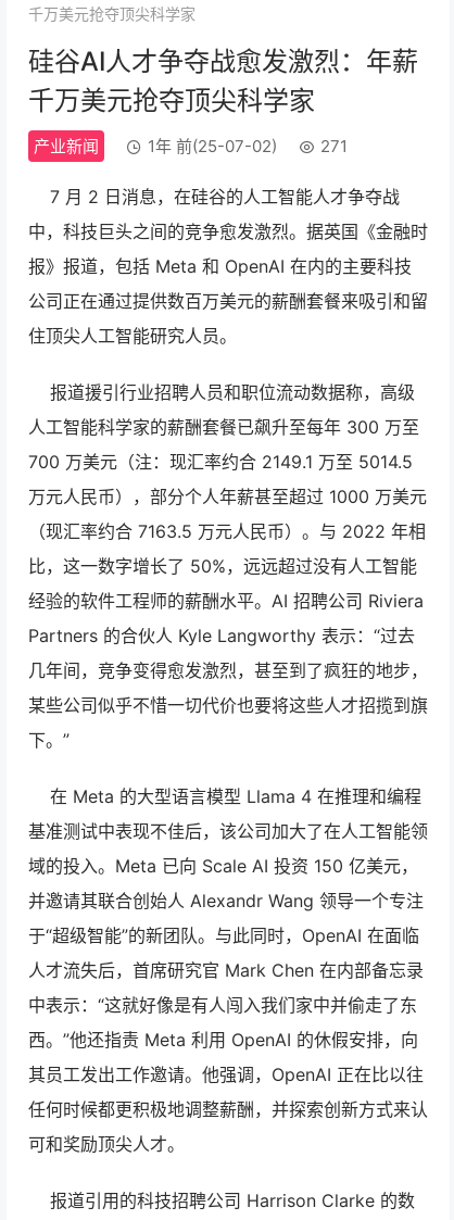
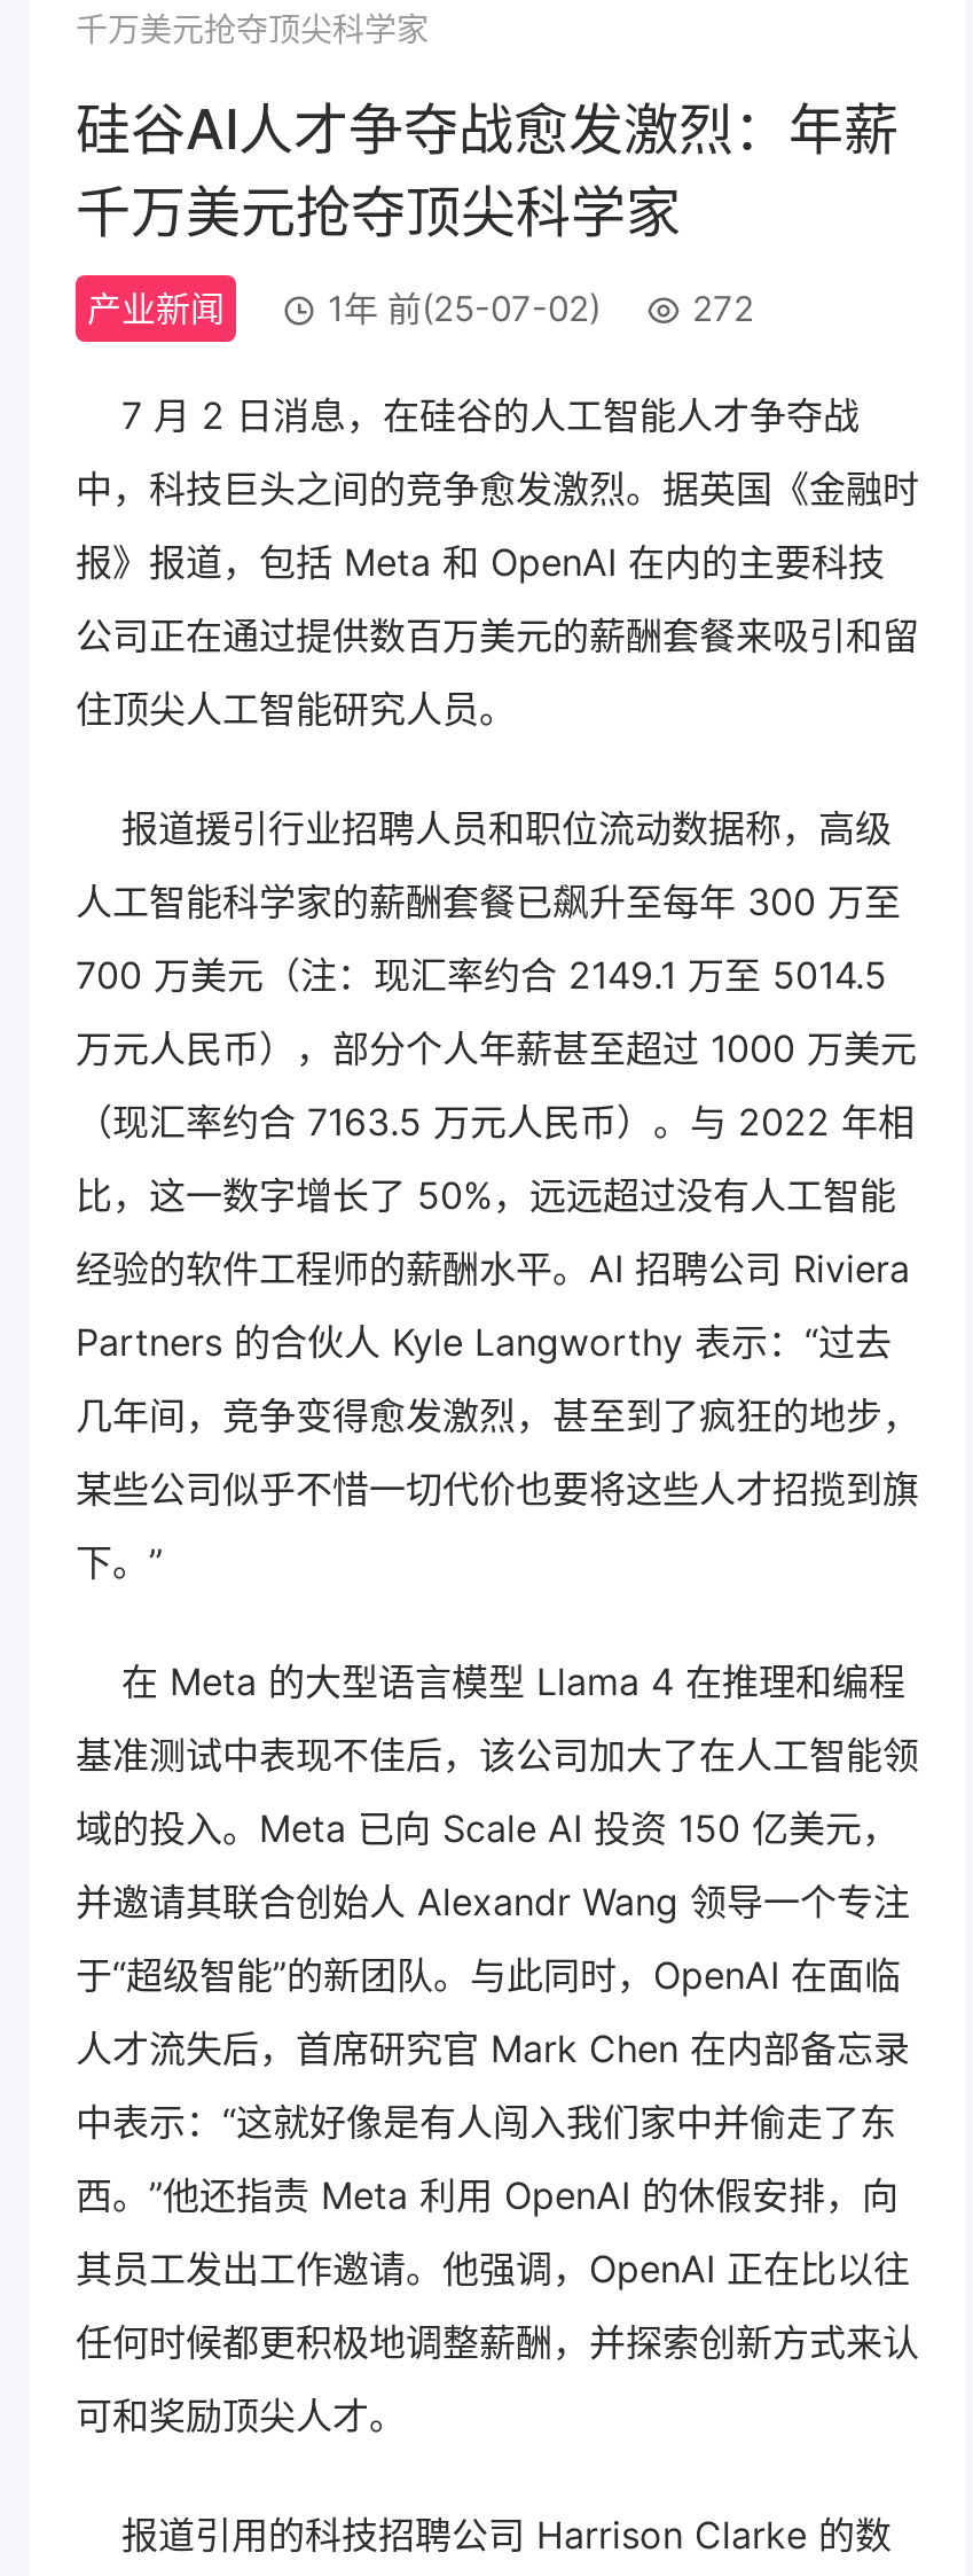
[320,136,348,157] 271 -> [692,287,754,331] 272

